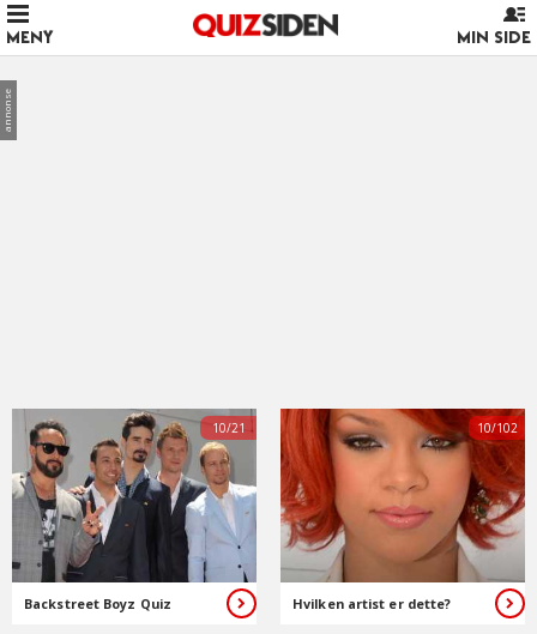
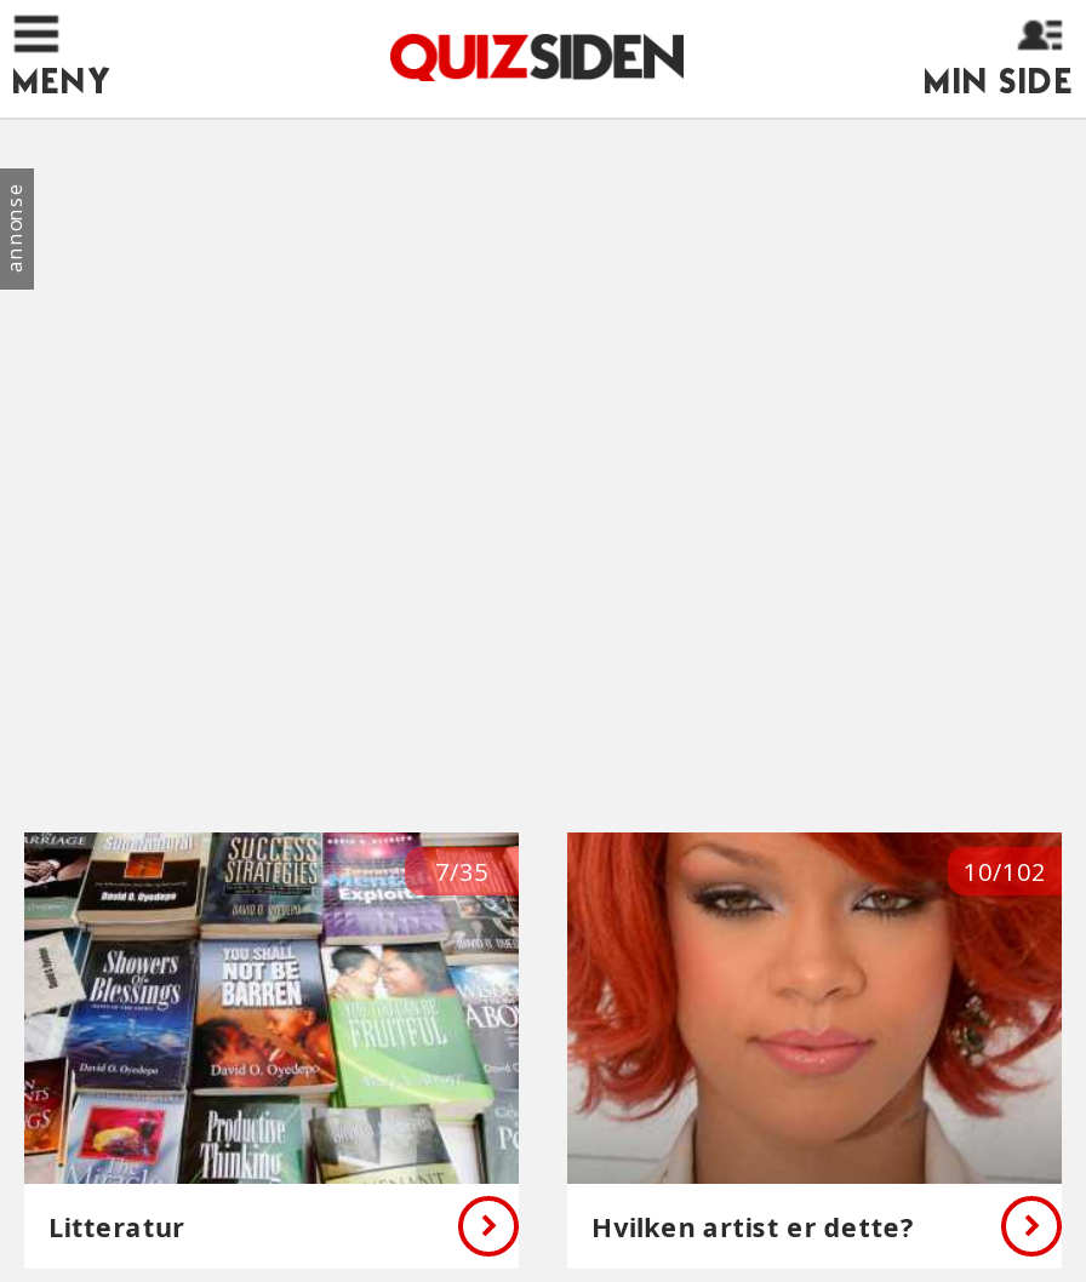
[11,409,257,584] [image] | 10/21 -> [22,830,519,1186] [image] | 7/35
[24,594,171,612] Backstreet Boyz Quiz -> [48,1208,184,1244] Litteratur

